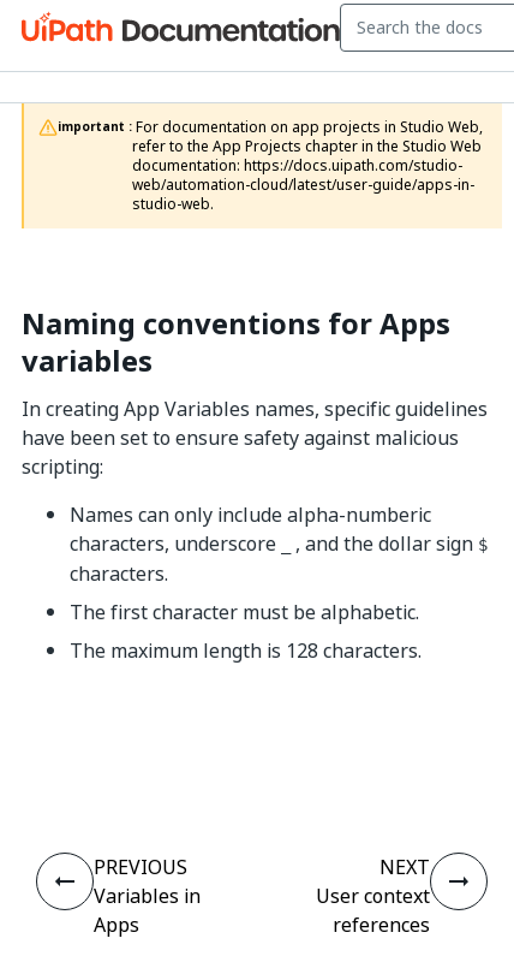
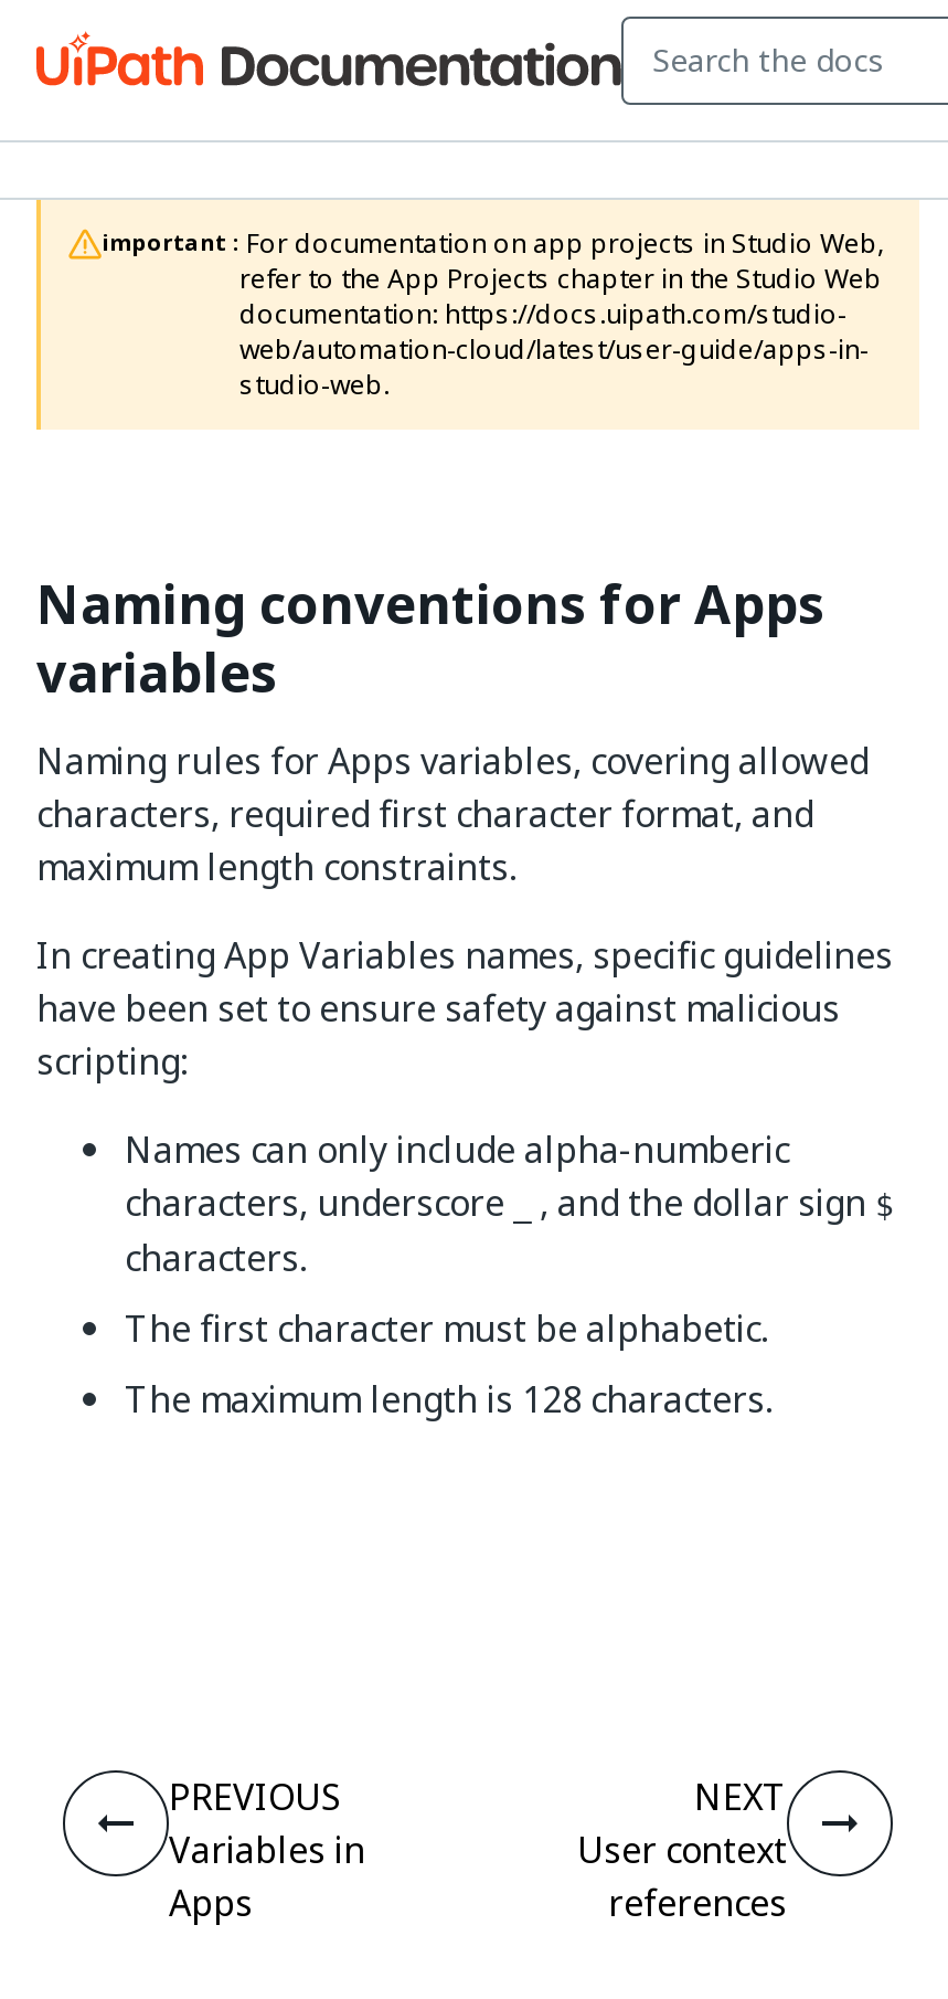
none -> [36,734,869,893] Naming rules for Apps variables, covering allowed | characters, required first character format, and | maximum length constraints.

